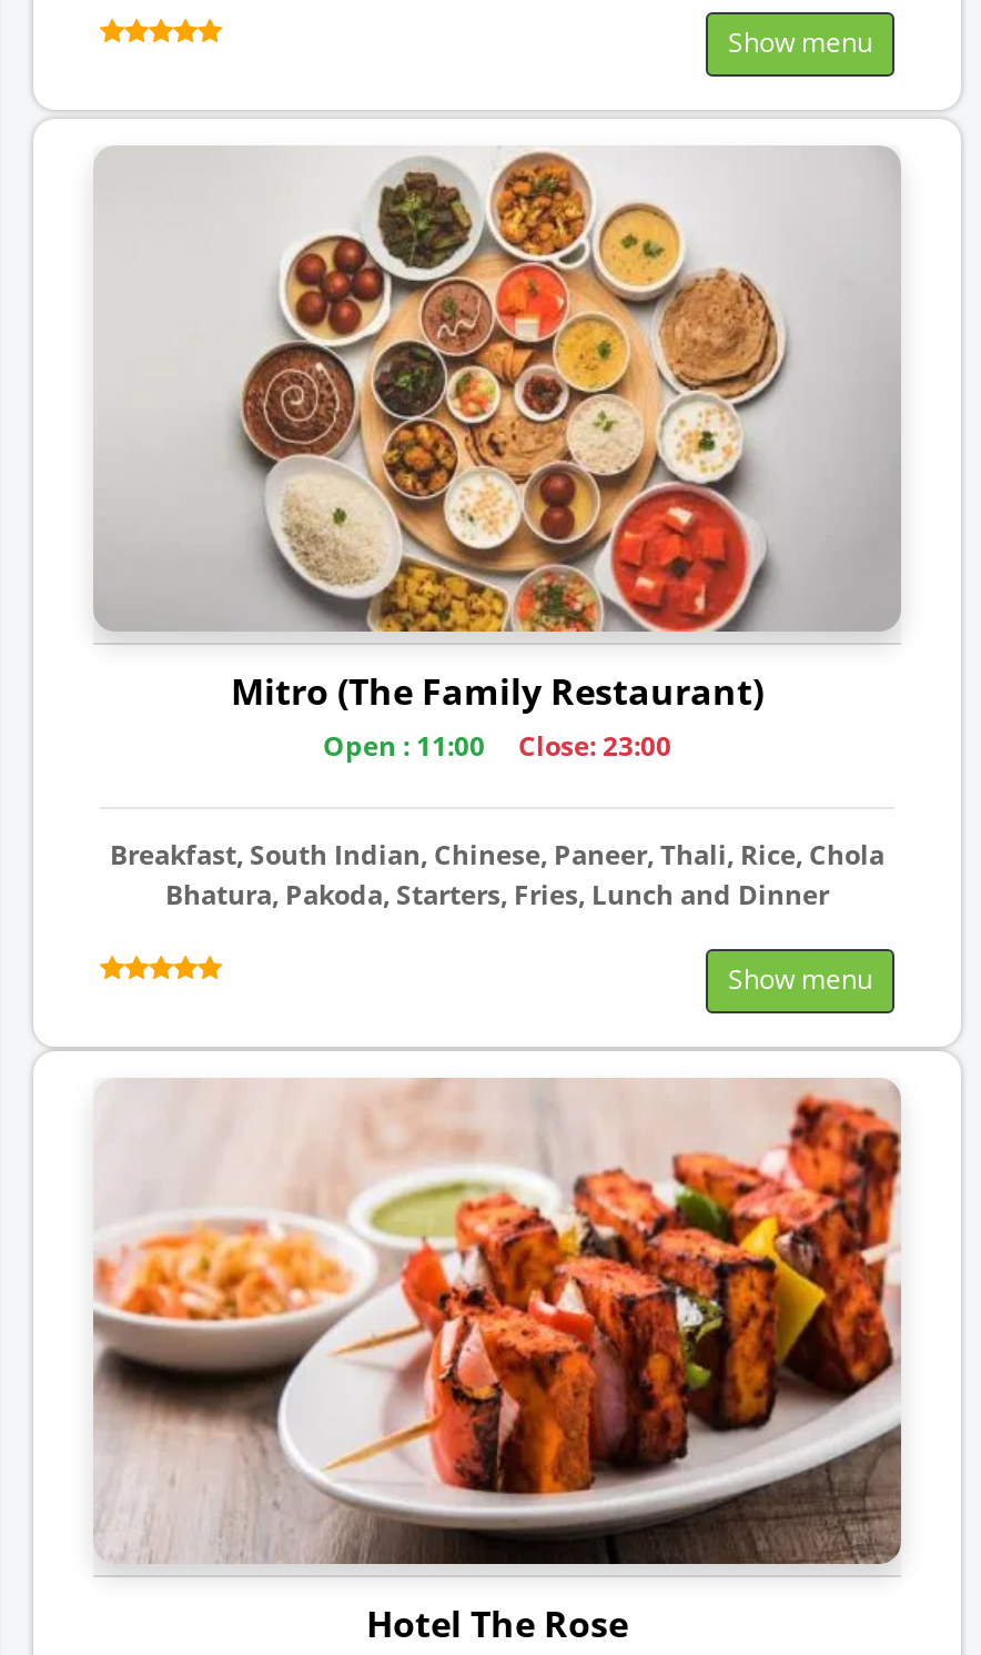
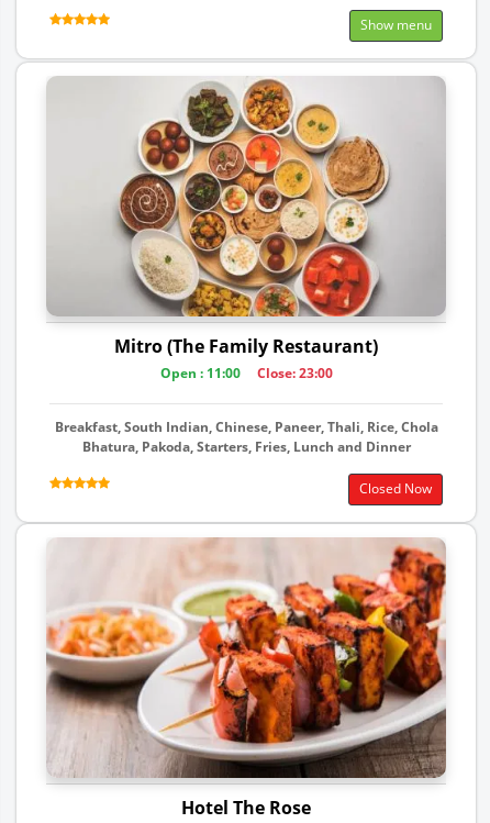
[728,961,872,999] Show menu -> [359,479,432,498] Closed Now

